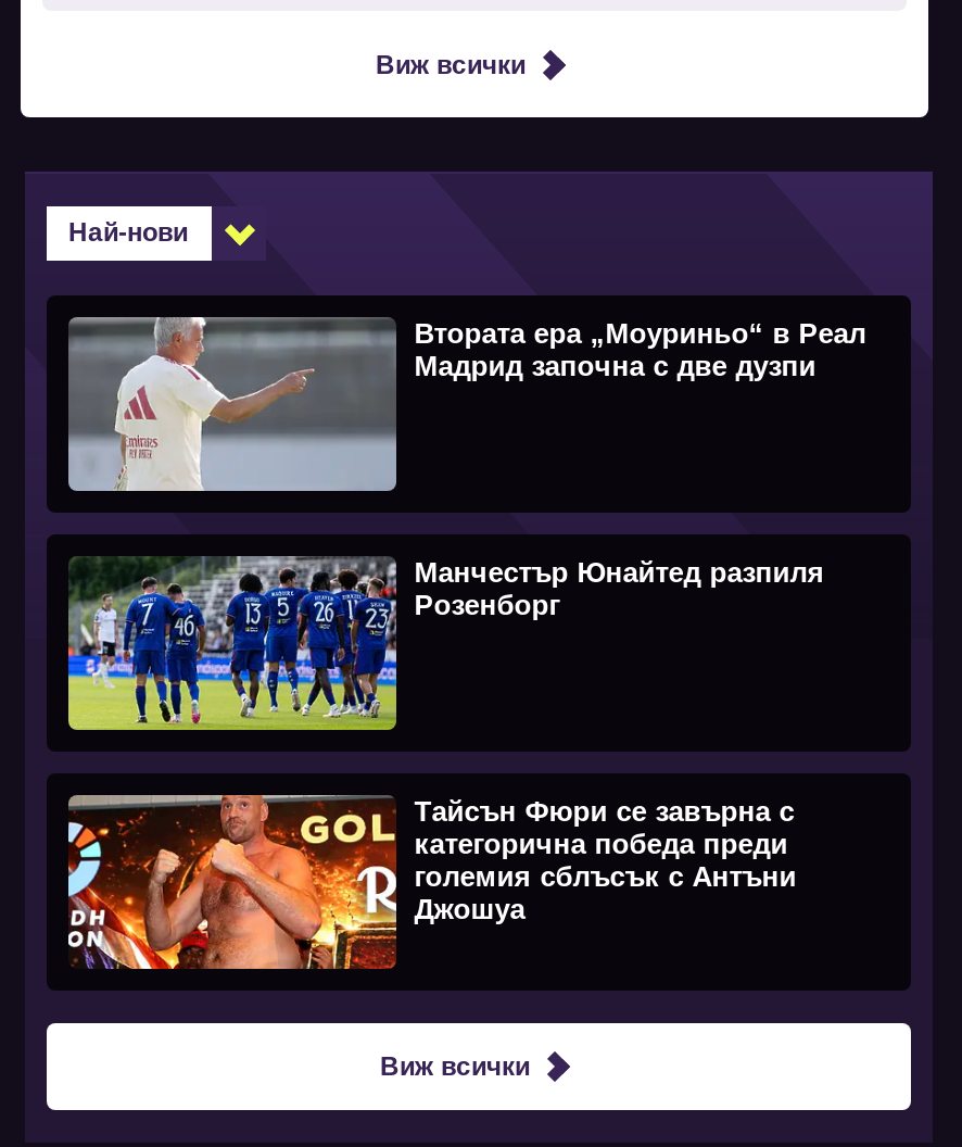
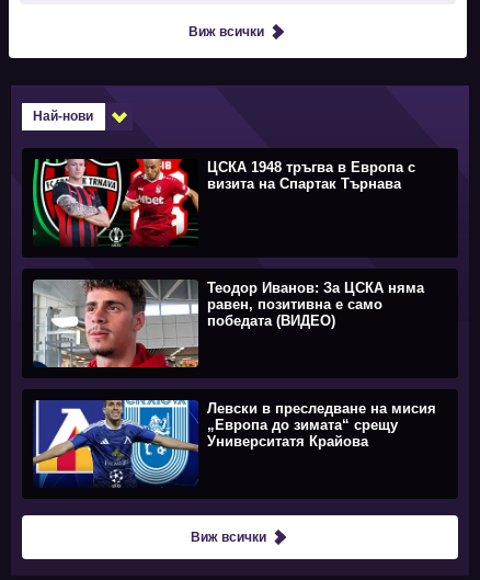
[66,315,866,493] [image] | Втората ера „Моуриньо“ в Реал | Мадрид започна с две дузпи -> [32,158,416,247] [image] | ЦСКА 1948 тръгва в Европа с | визита на Спартак Търнава
[66,554,825,732] [image] | Манчестър Юнайтед разпиля | Розенборг -> [32,279,424,368] [image] | Теодор Иванов: За ЦСКА няма | равен, позитивна е само | победата (ВИДЕО)
[66,793,796,971] [image] | Тайсън Фюри се завърна с | категорична победа преди | големия сблъсък с Антъни | Джошуа -> [33,399,436,488] [image] | Левски в преследване на мисия | „Европа до зимата“ срещу | Университатя Крайова

